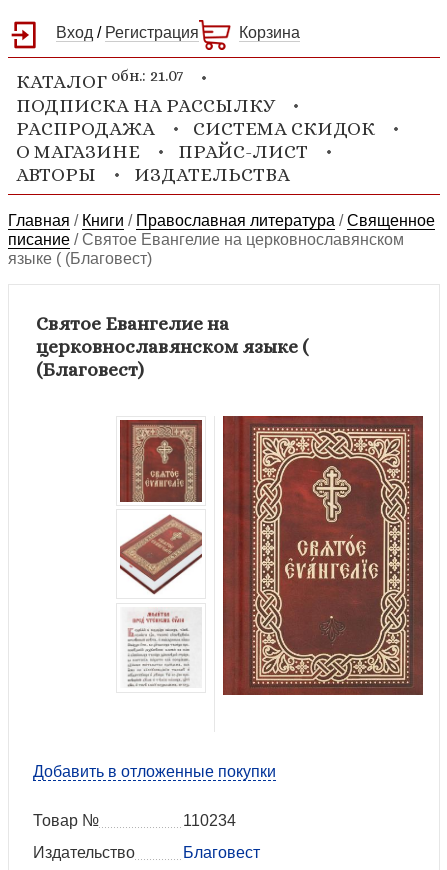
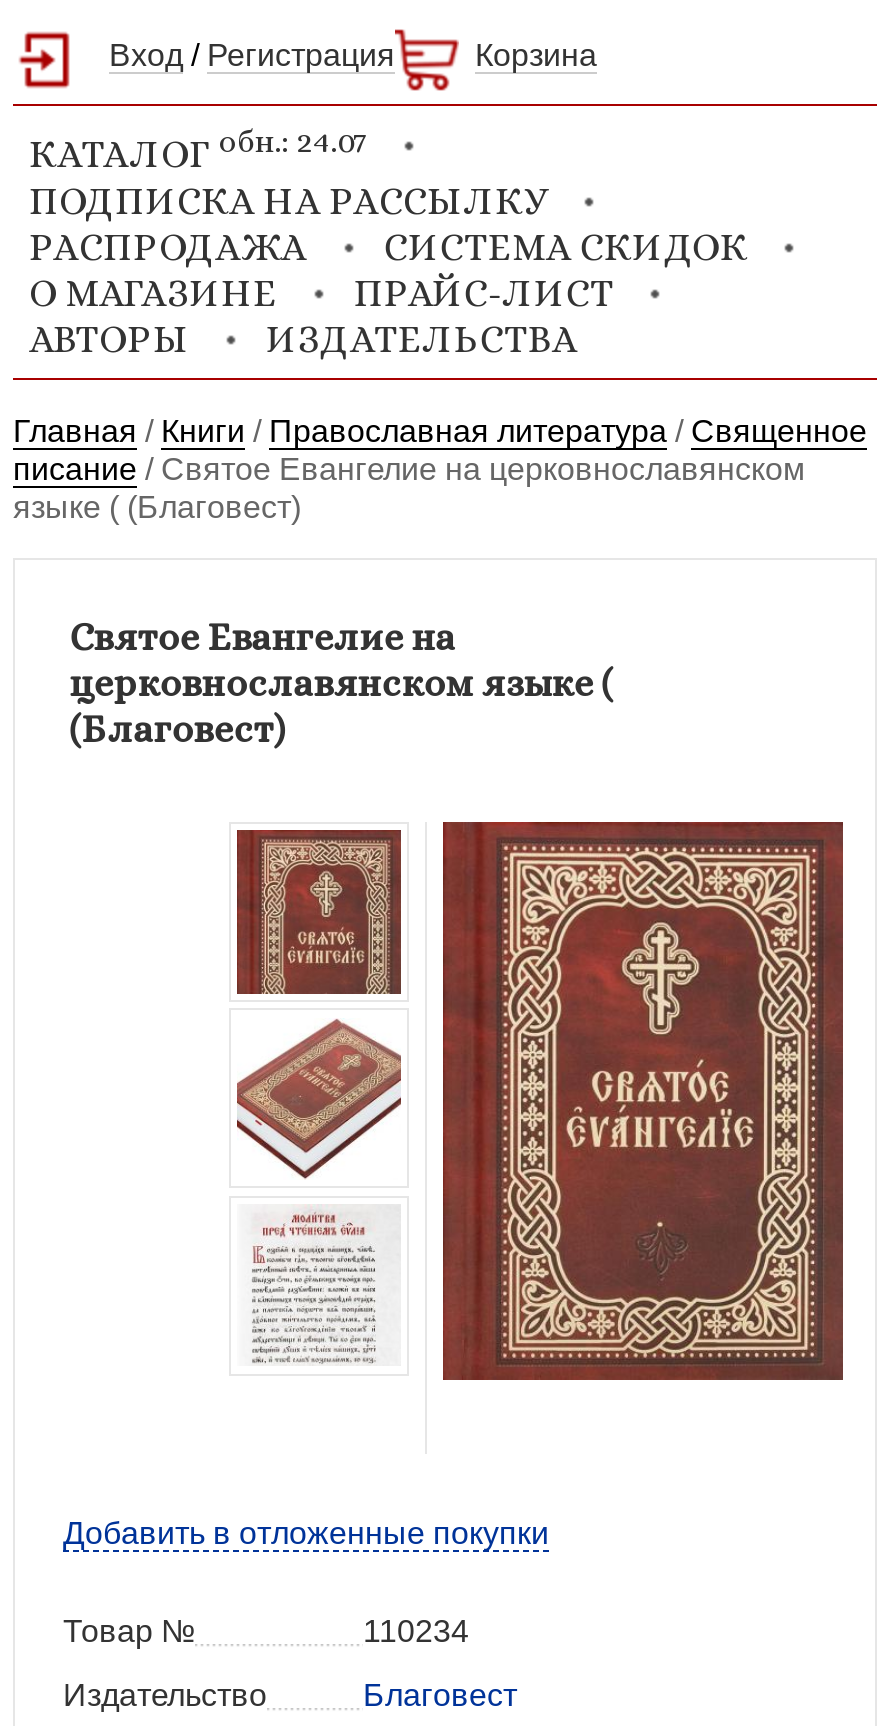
[16,66,183,93] КАТАЛОГ обн.: 21.07 -> [29,123,367,176] КАТАЛОГ обн.: 24.07

